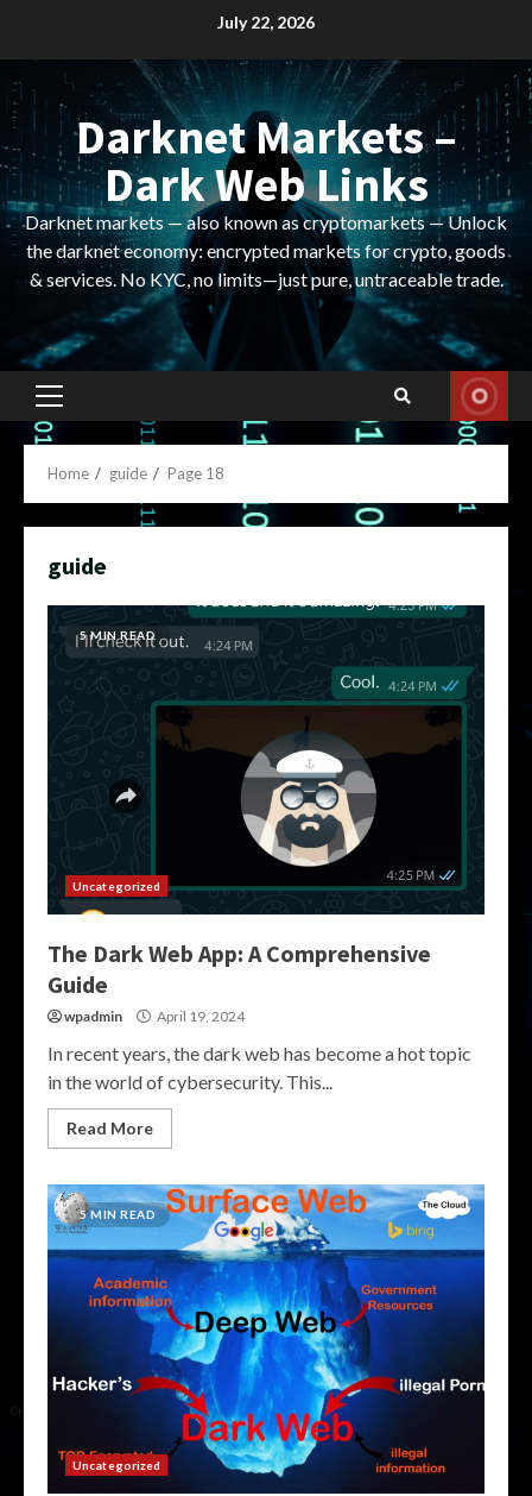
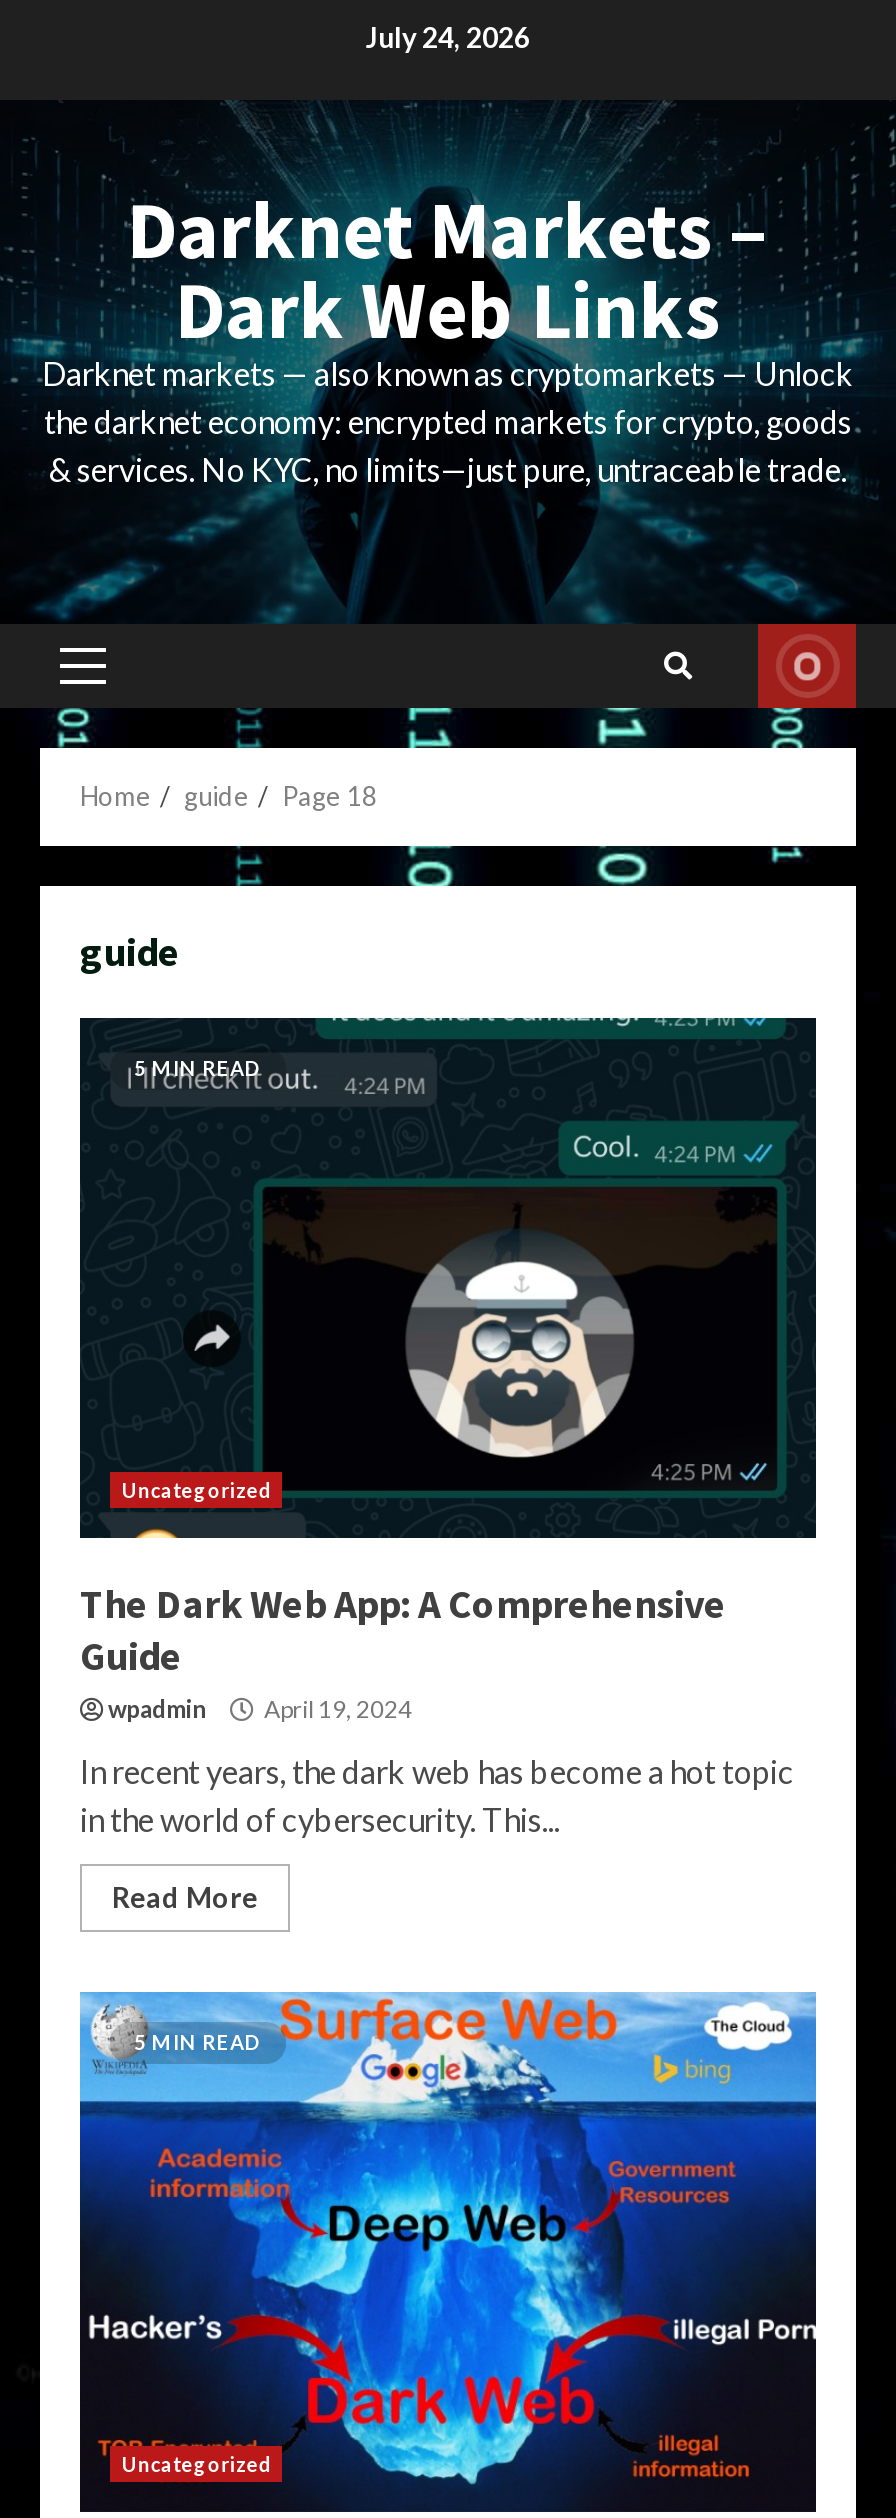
[217,11,315,32] July 22, 2026 -> [366,19,530,53] July 24, 2026

